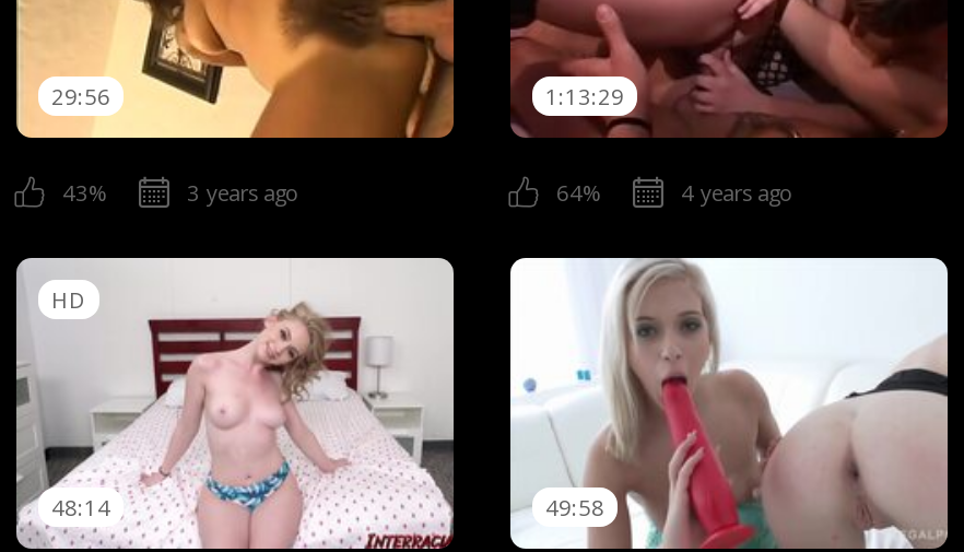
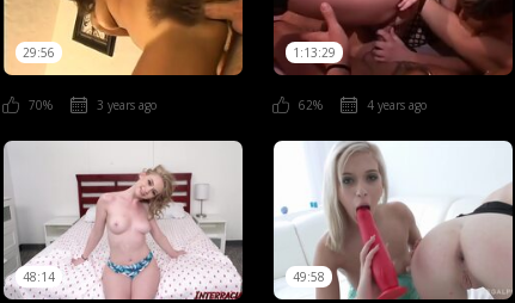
[62,176,106,207] 43% -> [29,96,53,113] 70%
[556,176,600,207] 64% -> [299,96,323,113] 62%
[51,284,86,314] HD -> none

